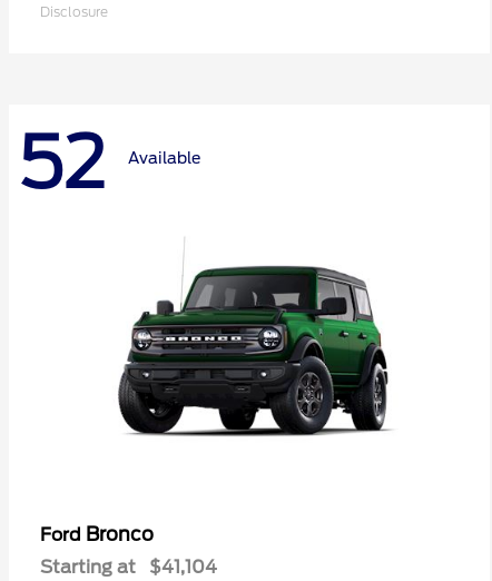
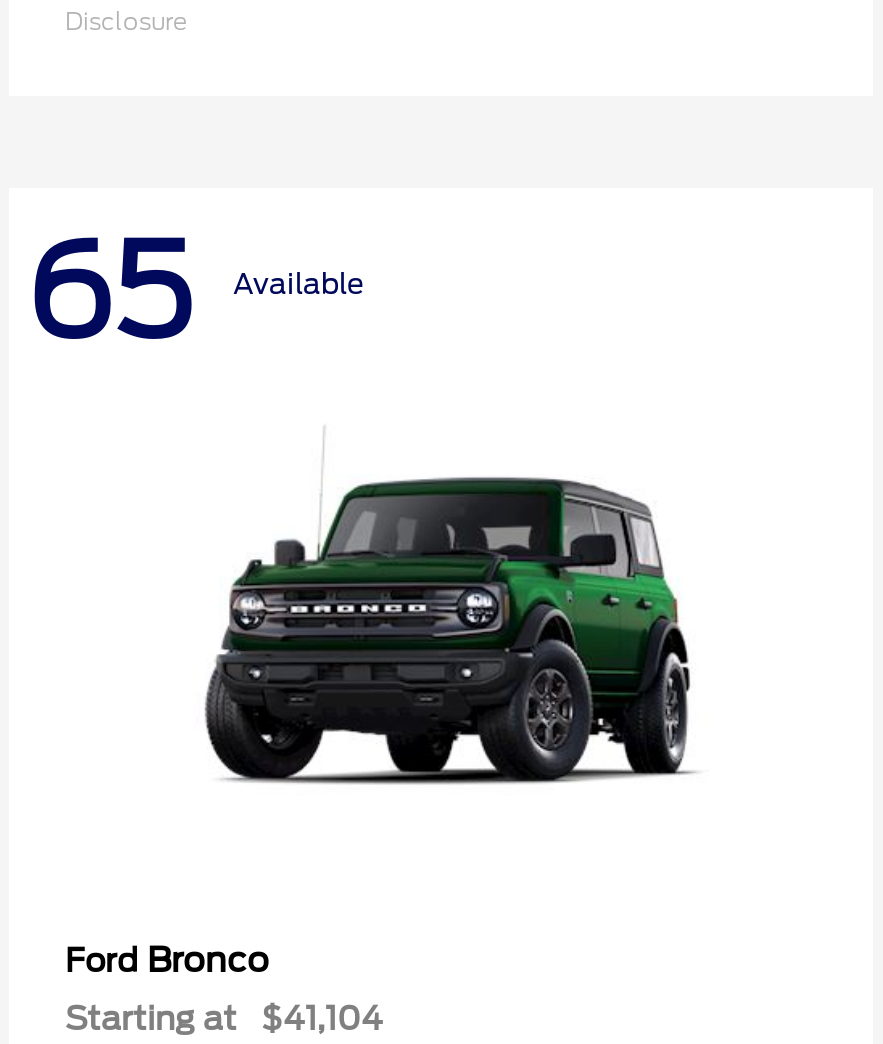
[18,120,200,205] 52 Available -> [25,216,363,368] 65 Available

